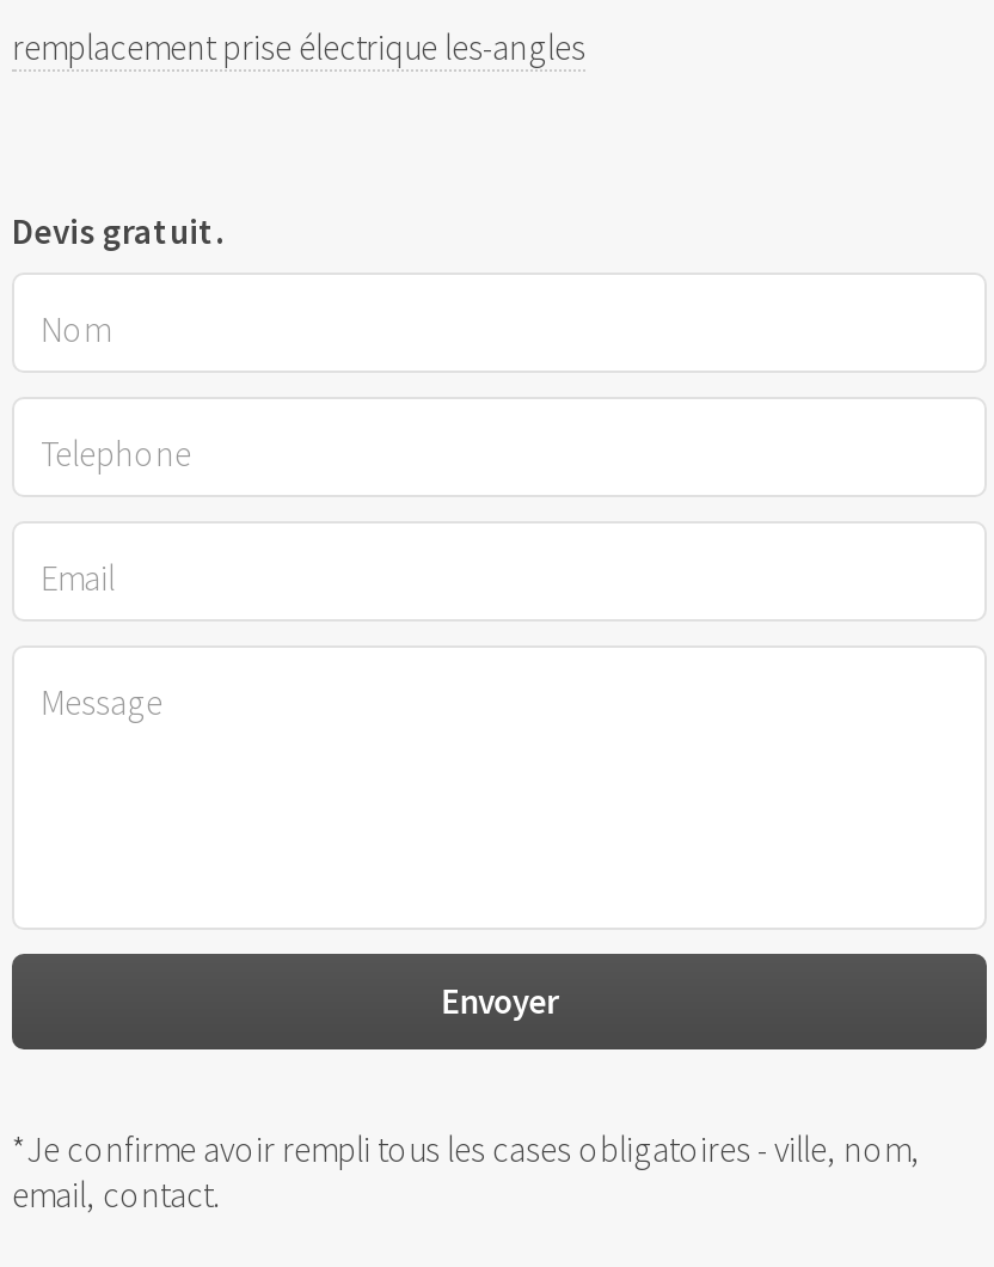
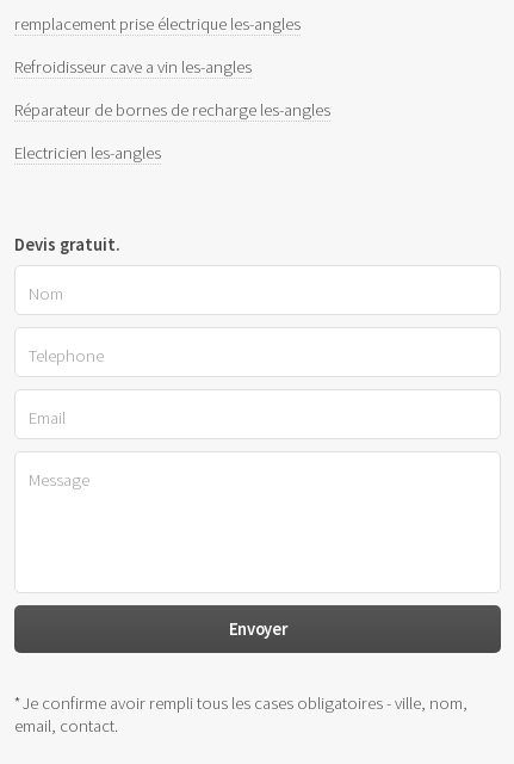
none -> [14,56,330,164] Refroidisseur cave a vin les-angles | Réparateur de bornes de recharge les-angles | Electricien les-angles

